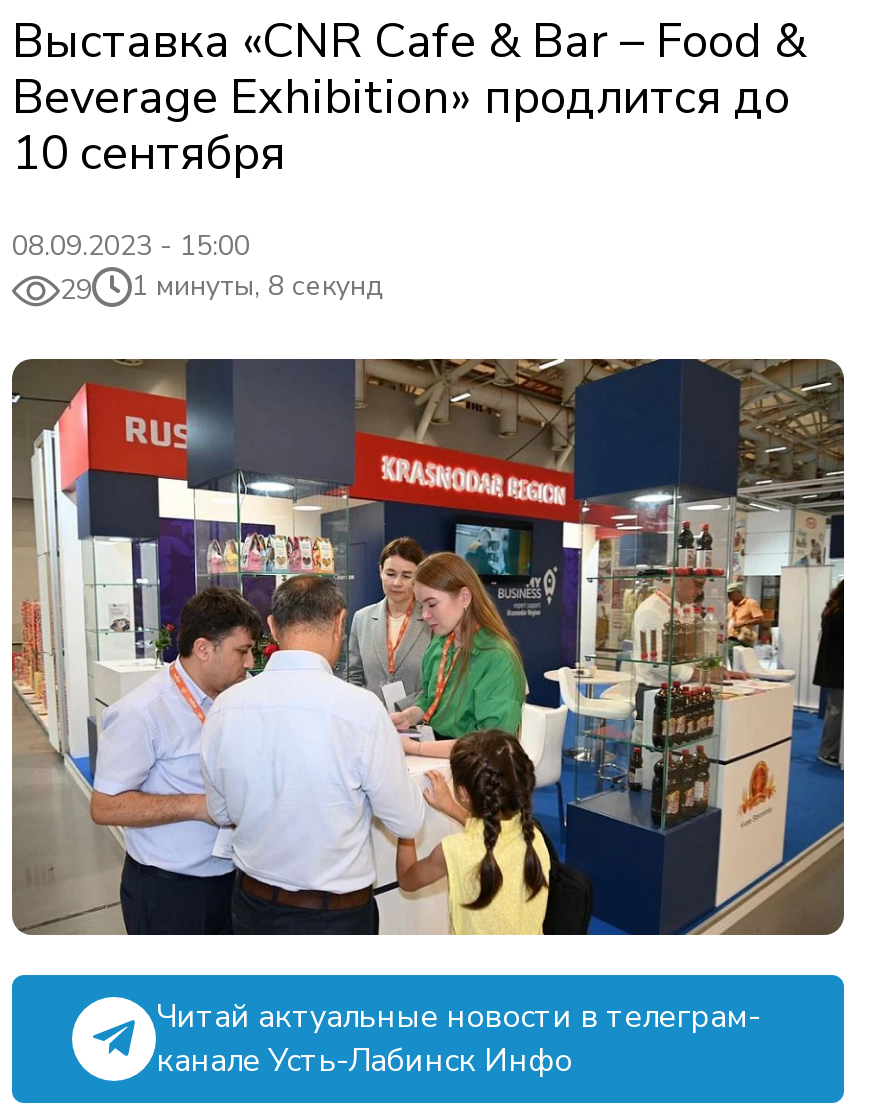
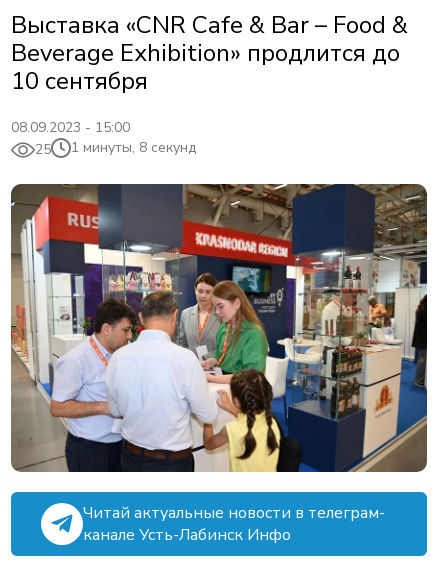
[60,267,382,309] 29 1 минуты, 8 секунд -> [35,138,196,159] 25 1 минуты, 8 секунд

